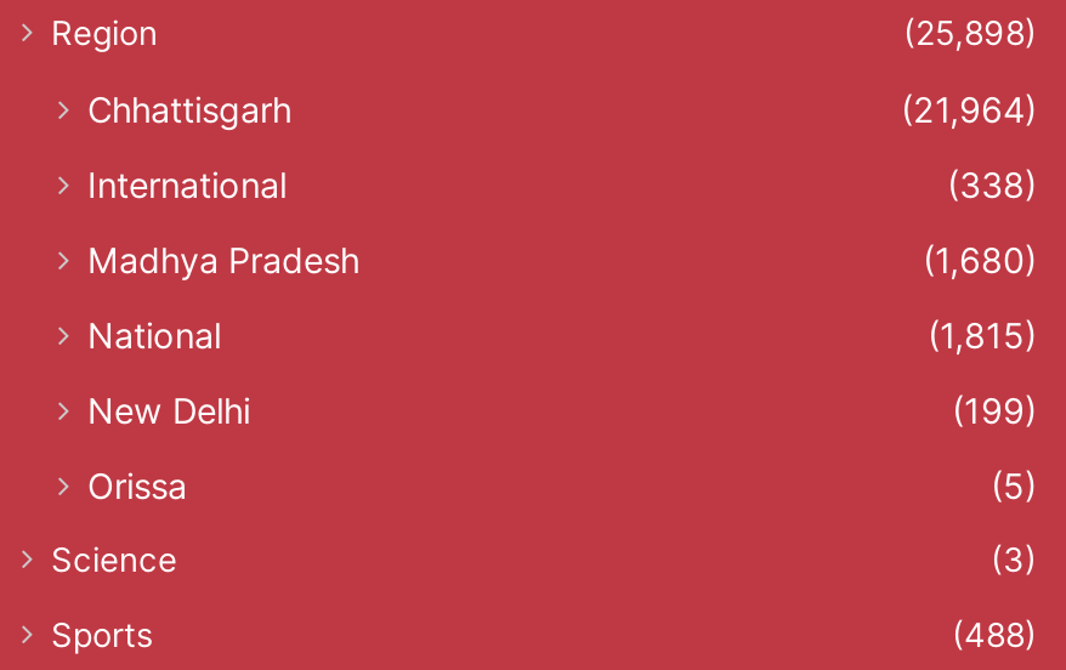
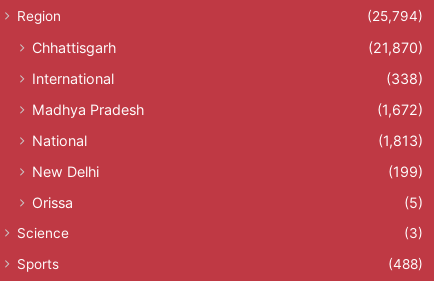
[903,12,1037,51] (25,898) -> [367,8,423,24] (25,794)
[901,87,1037,128] (21,964) -> [368,39,423,56] (21,870)
[923,238,1037,279] (1,680) -> [377,101,423,118] (1,672)
[928,313,1037,354] (1,815) -> [378,132,423,149] (1,813)

